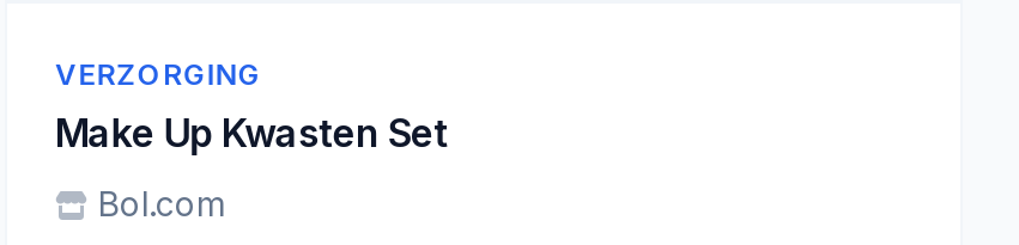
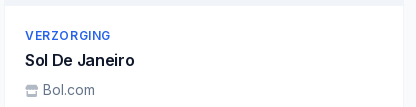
[55,109,448,156] Make Up Kwasten Set -> [25,50,134,70] Sol De Janeiro

